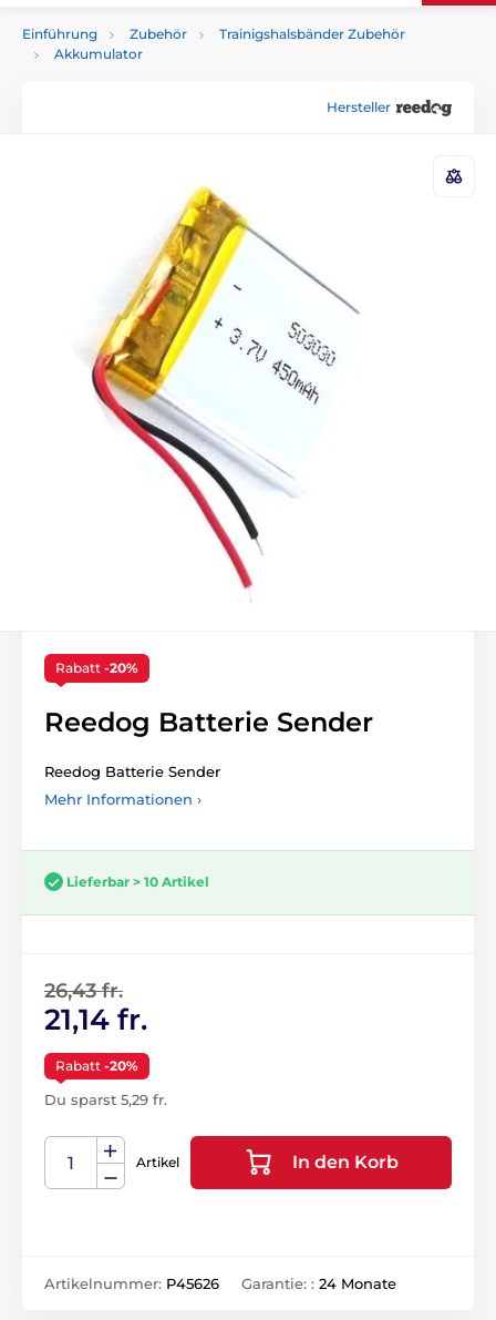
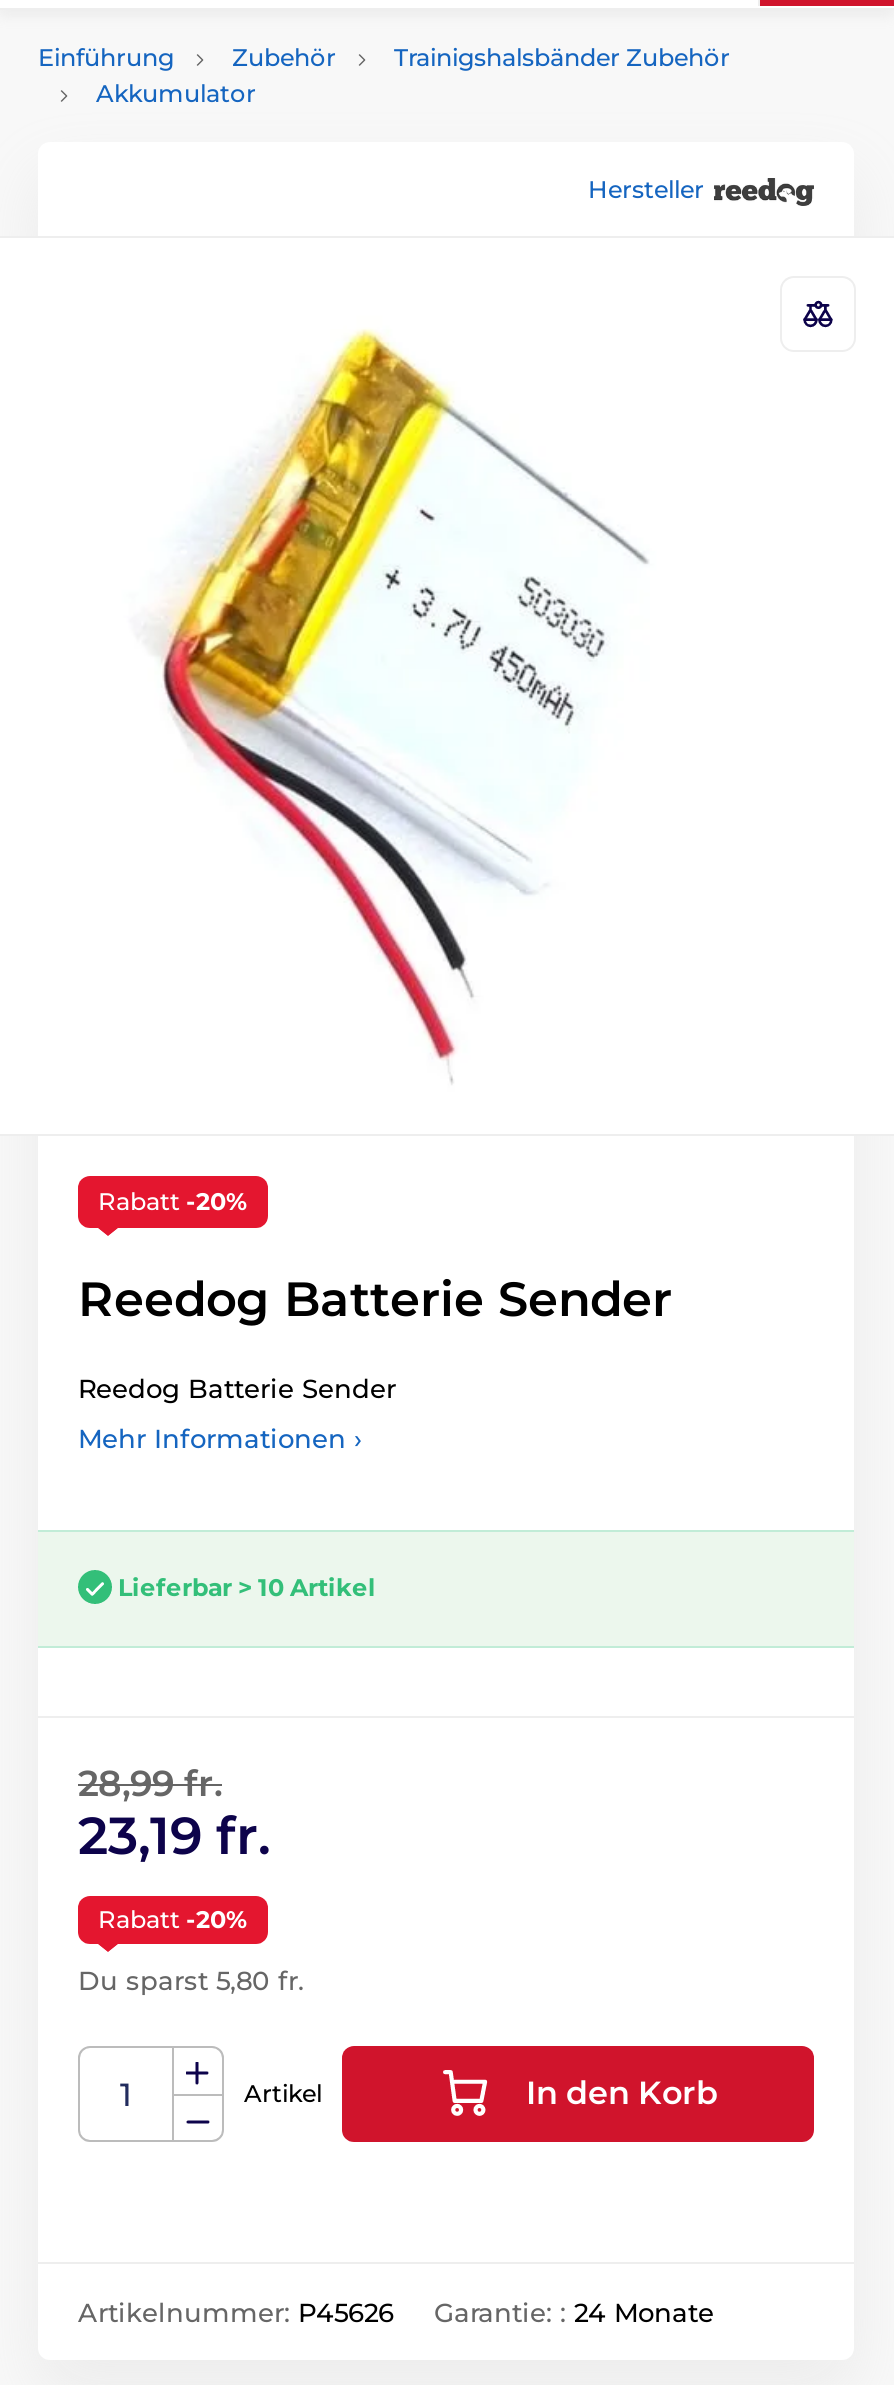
[44,979,123,1003] 26,43 fr. -> [78,1762,222,1806] 28,99 fr.
[44,1002,147,1037] 21,14 fr. -> [78,1804,270,1868] 23,19 fr.
[44,1091,167,1108] Du sparst 5,29 fr. -> [78,1964,304,1996] Du sparst 5,80 fr.

